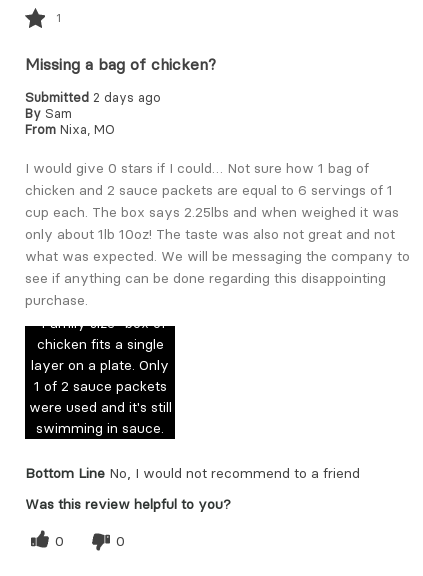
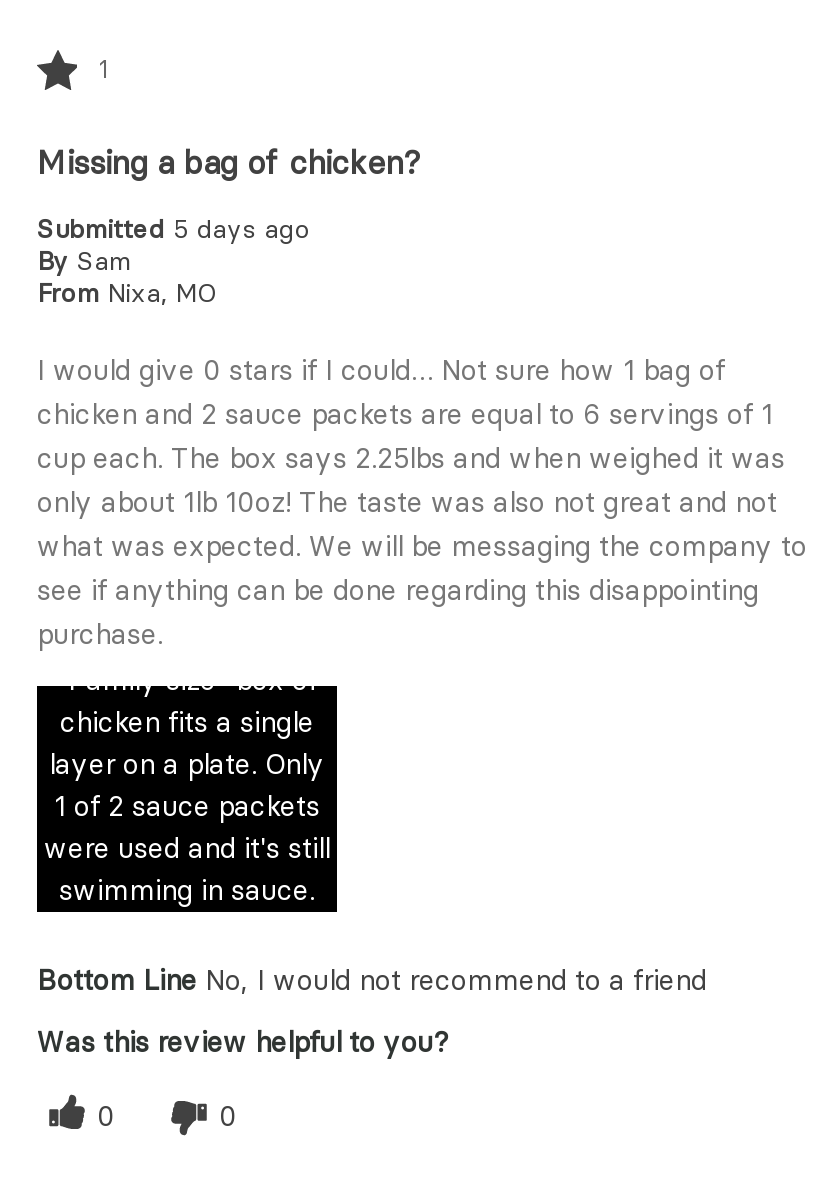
[25,89,161,105] Submitted 2 days ago -> [37,212,311,244] Submitted 5 days ago

